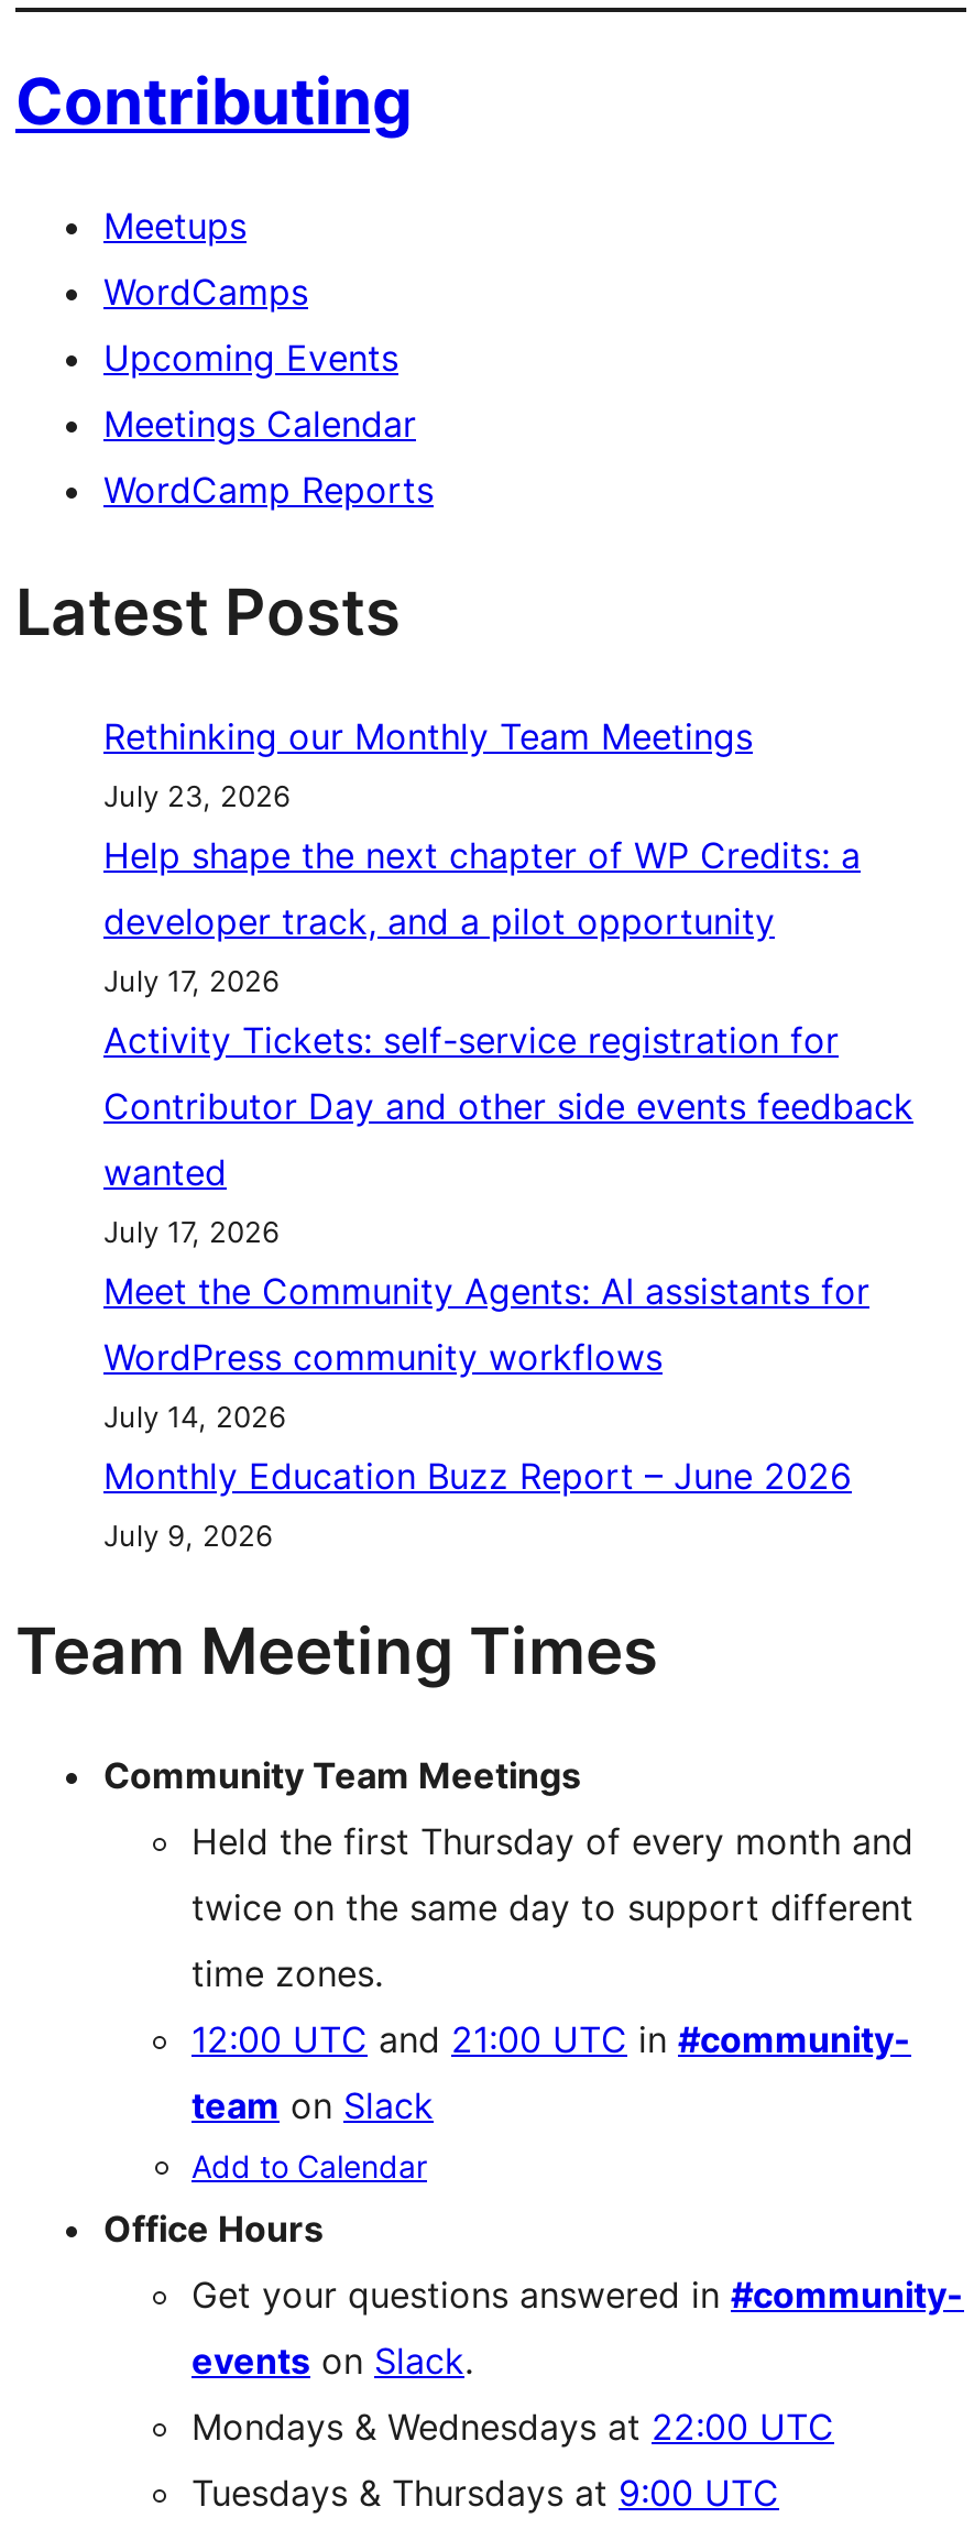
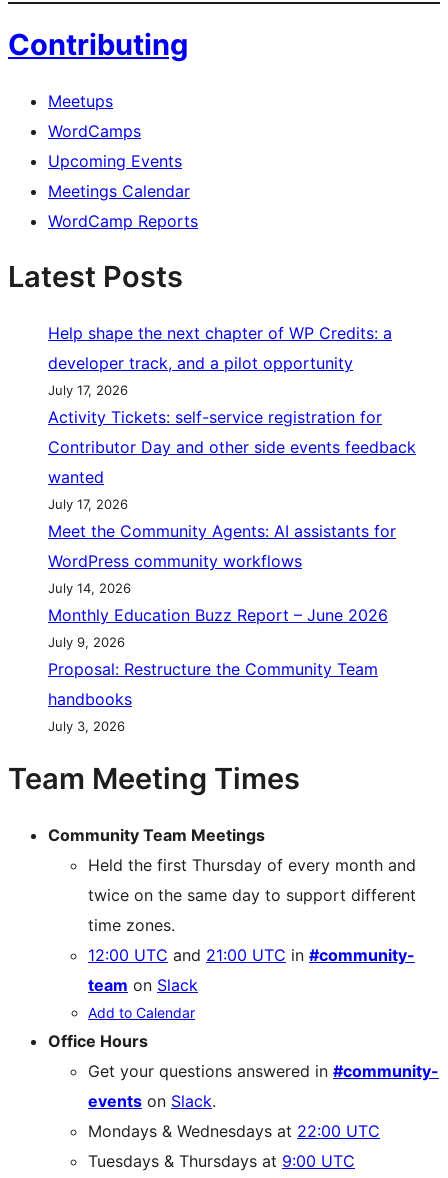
[103,714,753,813] Rethinking our Monthly Team Meetings | July 23, 2026 -> none
moved [103,833,913,1552] -> [48,323,416,650]: Help shape the next chapter of WP Credits: a | developer track, and a pilot opportunity | July 17, 2026 | ... | Monthly Education Buzz Report – June 2026 | July 9, 2026
none -> [48,659,378,734] Proposal: Restructure the Community Team | handbooks | July 3, 2026

